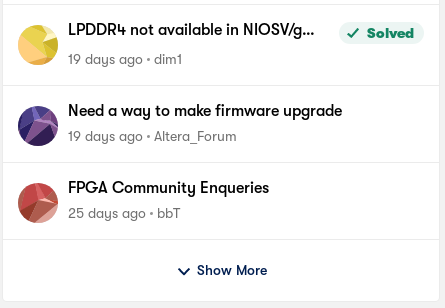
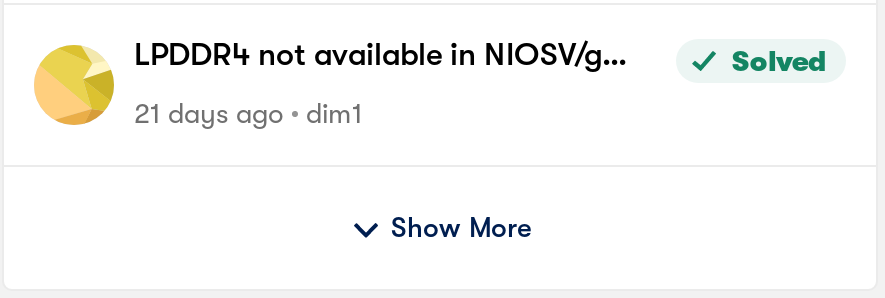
[68,51,143,67] 19 days ago -> [134,97,284,129] 21 days ago
[17,102,342,221] [image] | Need a way to make firmware upgrade | 19 days ago | Altera_Forum | FPGA Community Enqueries | 25 days ago | bbT -> none
[17,182,54,224] [image] -> none

